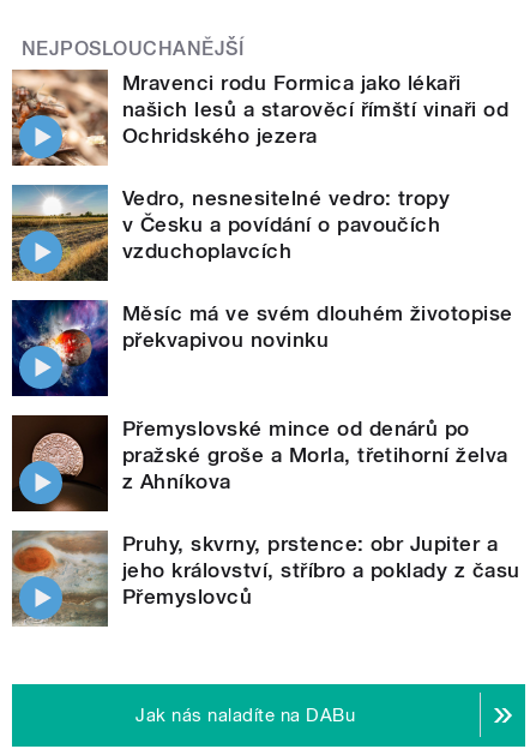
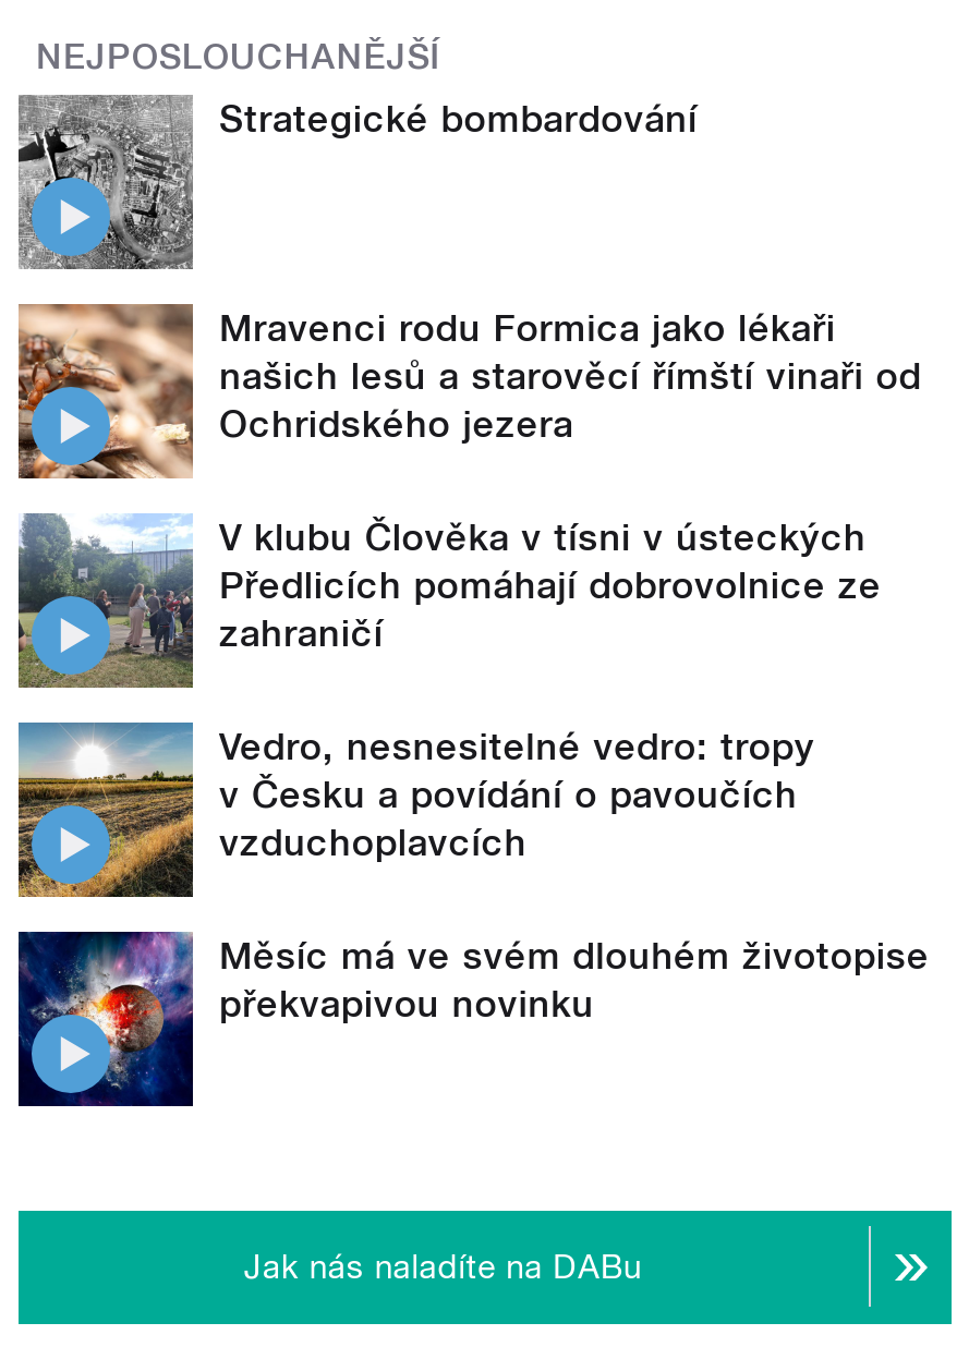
none -> [16,95,698,271] [image] | Strategické bombardování
moved [10,67,509,168] -> [14,300,921,483]: [image] | Mravenci rodu Formica jako lékaři | našich lesů a starověcí římští vinaři od | Ochridského jezera
none -> [19,513,881,688] [image] | V klubu Člověka v tísni v ústeckých | Předlicích pomáhají dobrovolnice ze | zahraničí
moved [10,185,513,351] -> [14,723,929,1025]: [image] | Vedro, nesnesitelné vedro: tropy | v Česku a povídání o pavoučích | vzduchoplavcích | Měsíc má ve svém dlouhém životopise | překvapivou novinku
[11,414,520,608] [image] | Přemyslovské mince od denárů po | pražské groše a Morla, třetihorní želva | z Ahníkova | Pruhy, skvrny, prstence: obr Jupiter a | jeho království, stříbro a poklady z času | Přemyslovců -> none
[11,529,108,628] [image] -> none

